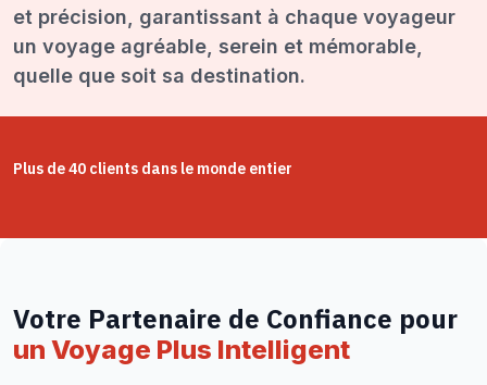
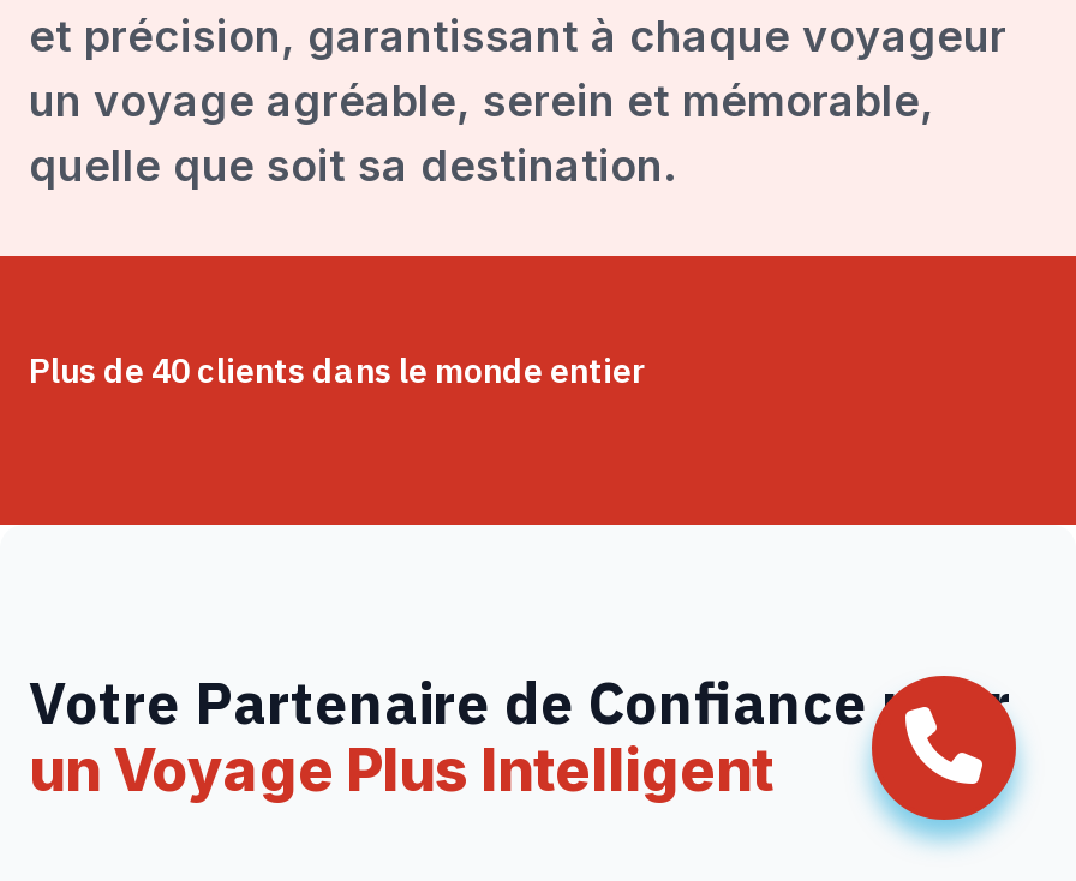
none -> [862,745,1026,849] [image]

